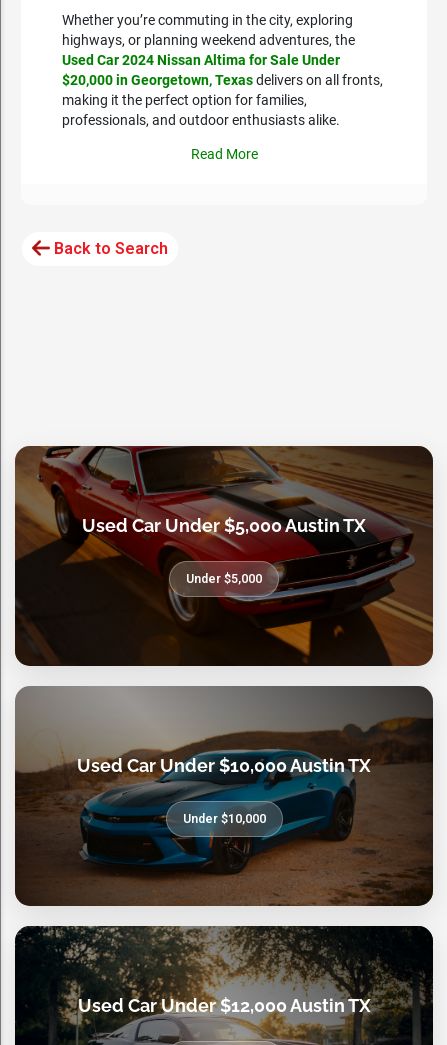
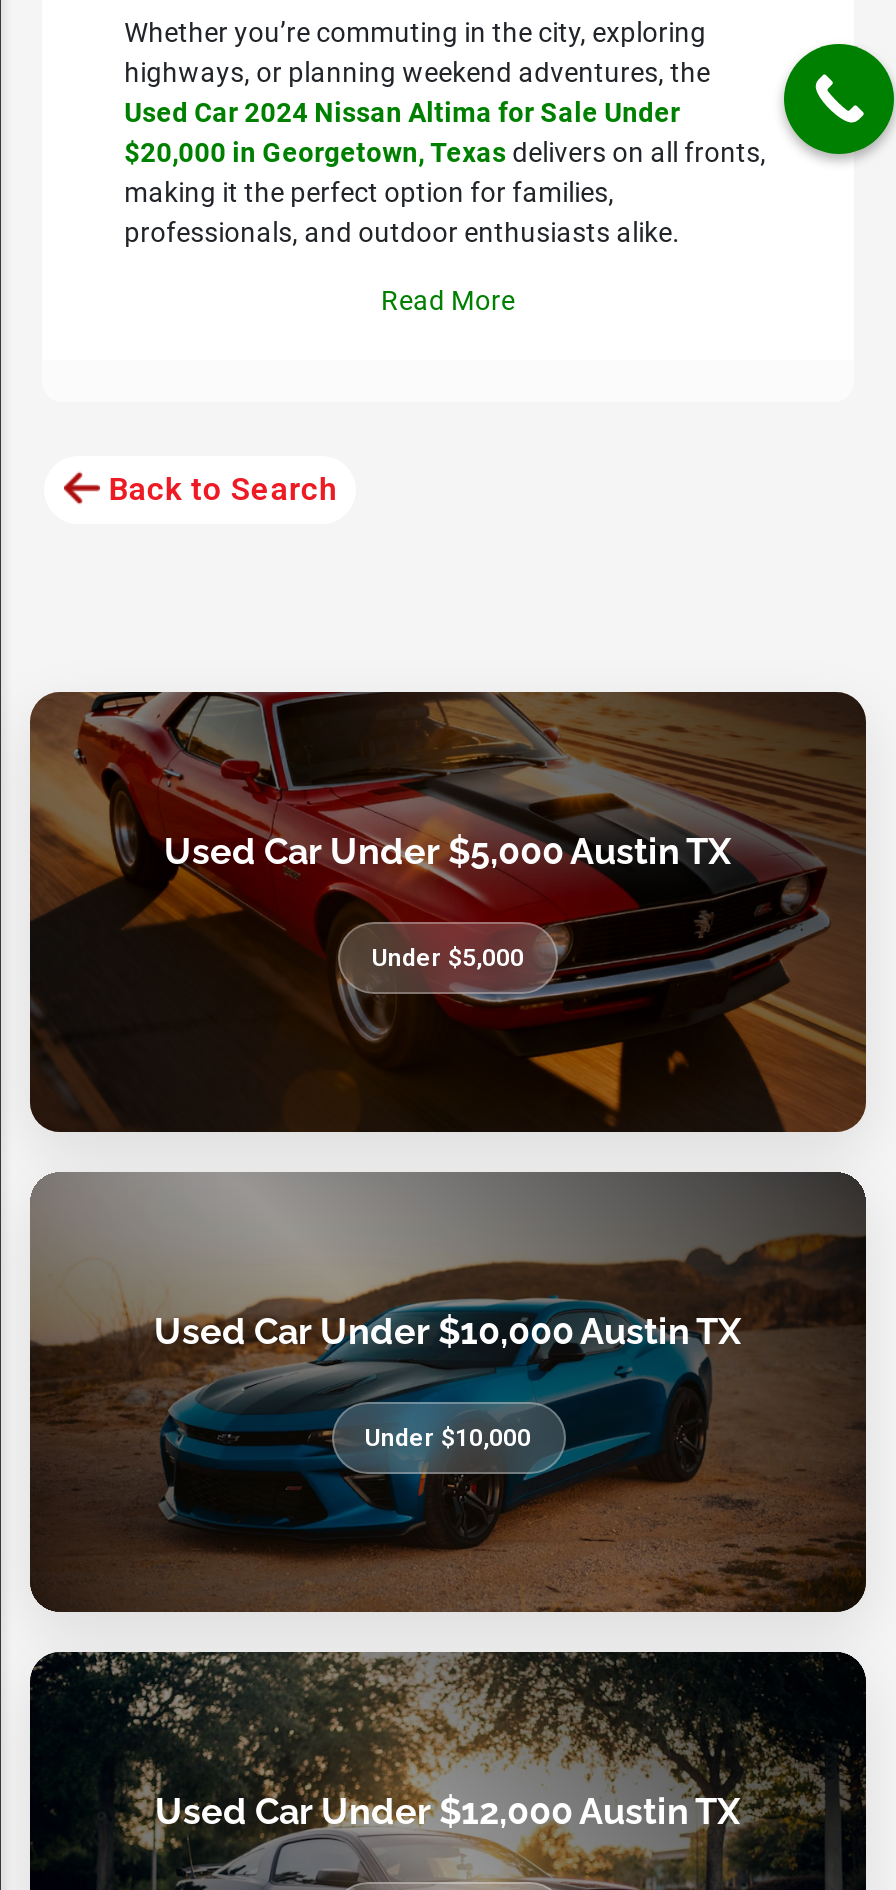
none -> [780,42,890,162] [image]

